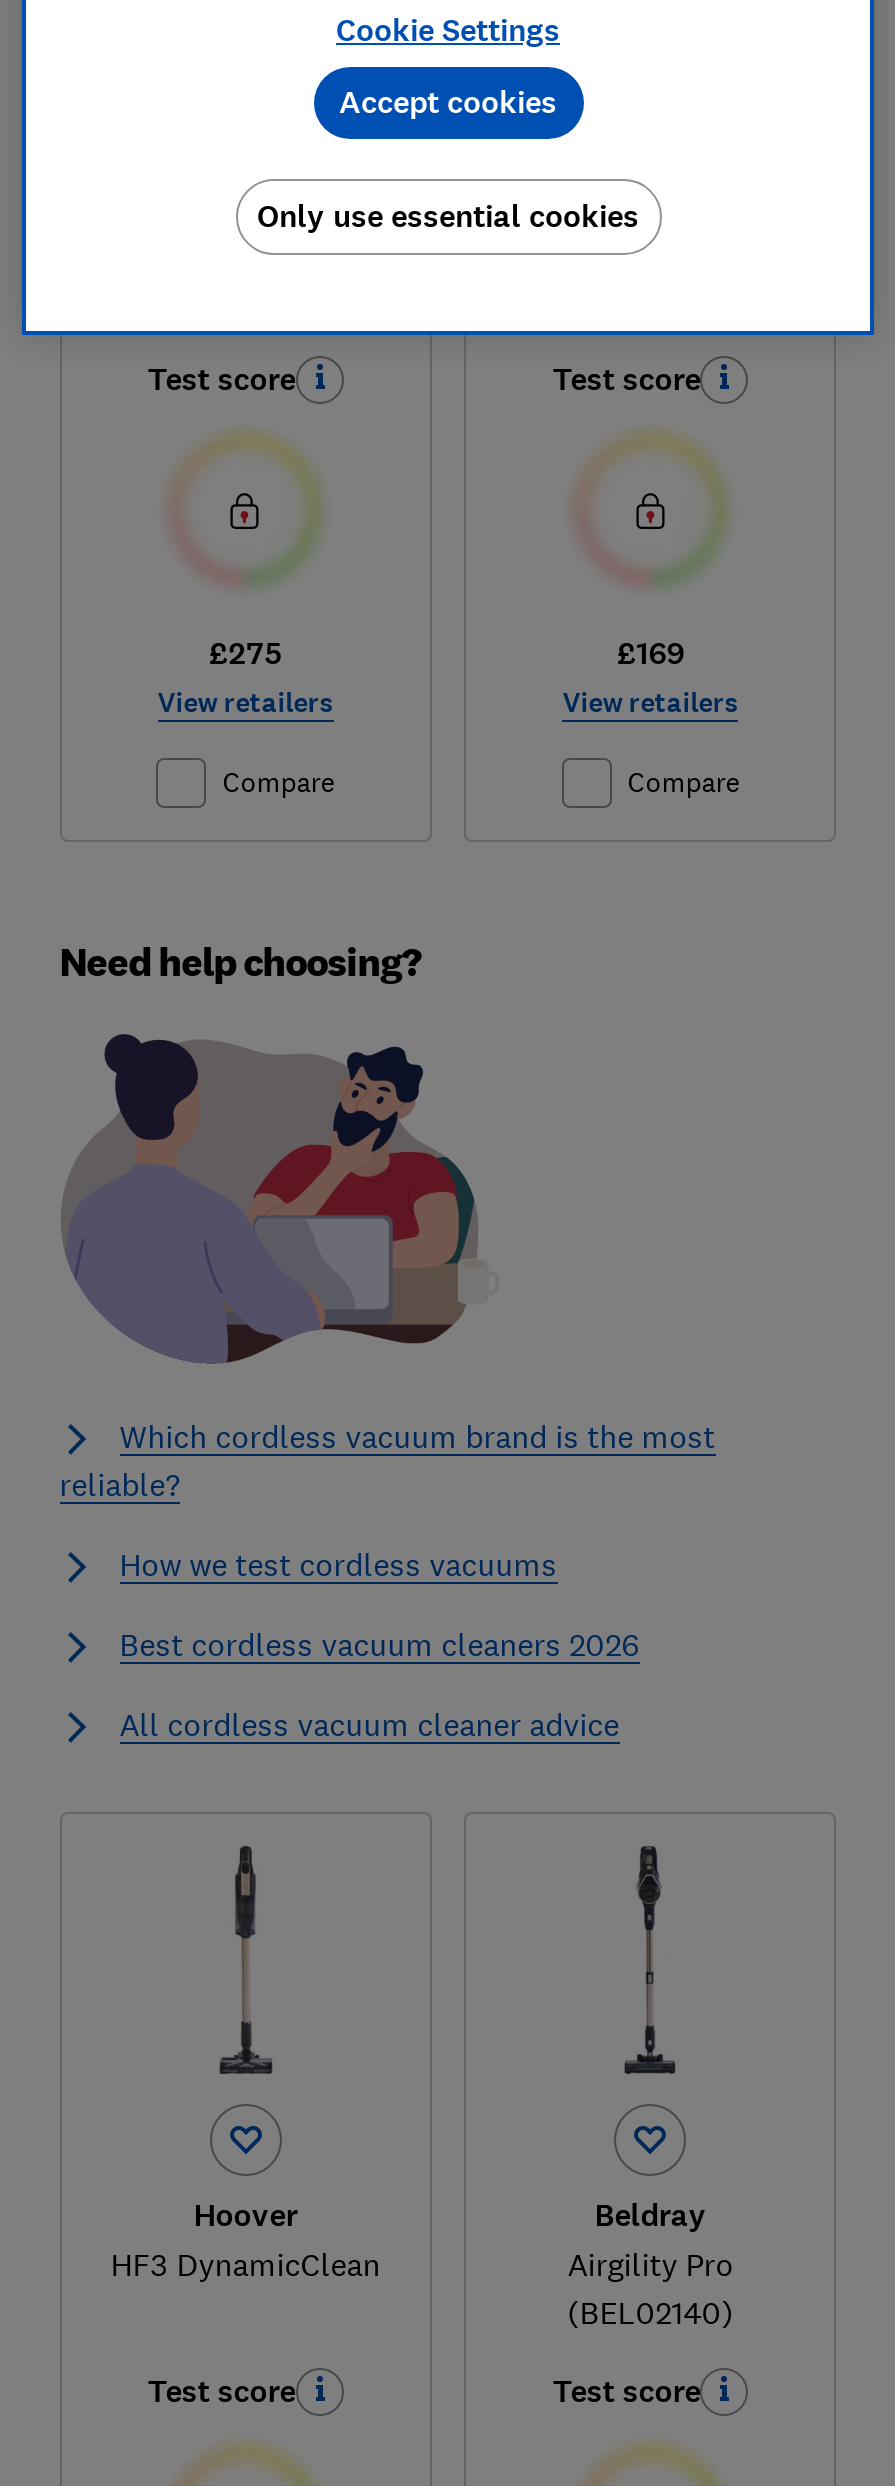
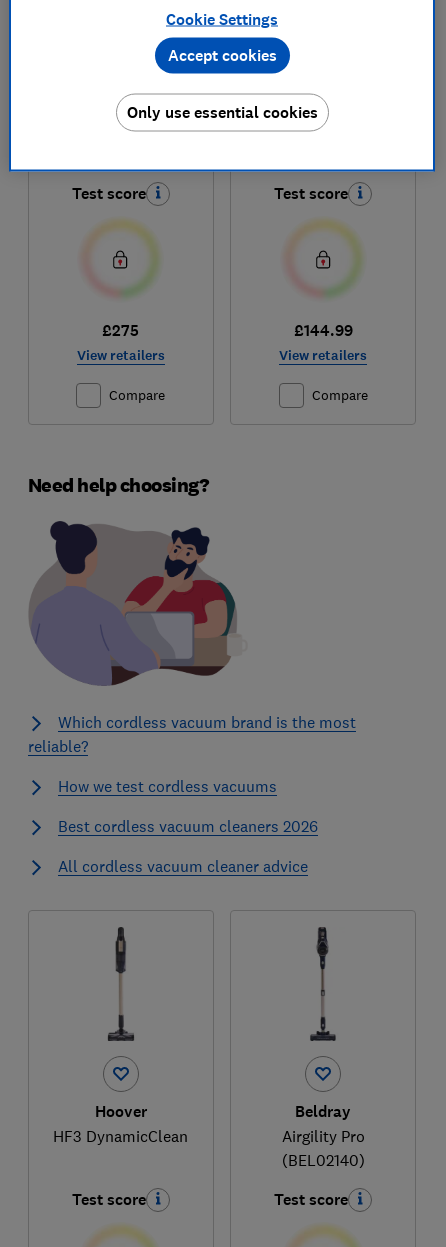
[616,631,684,673] £169 -> [294,320,353,341] £144.99

